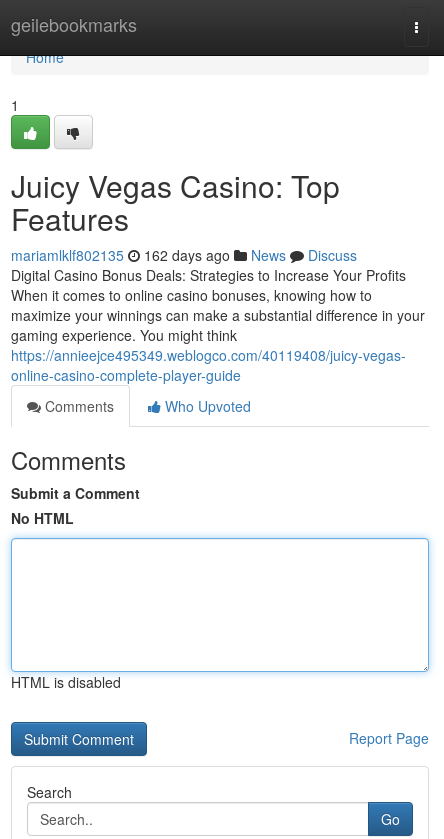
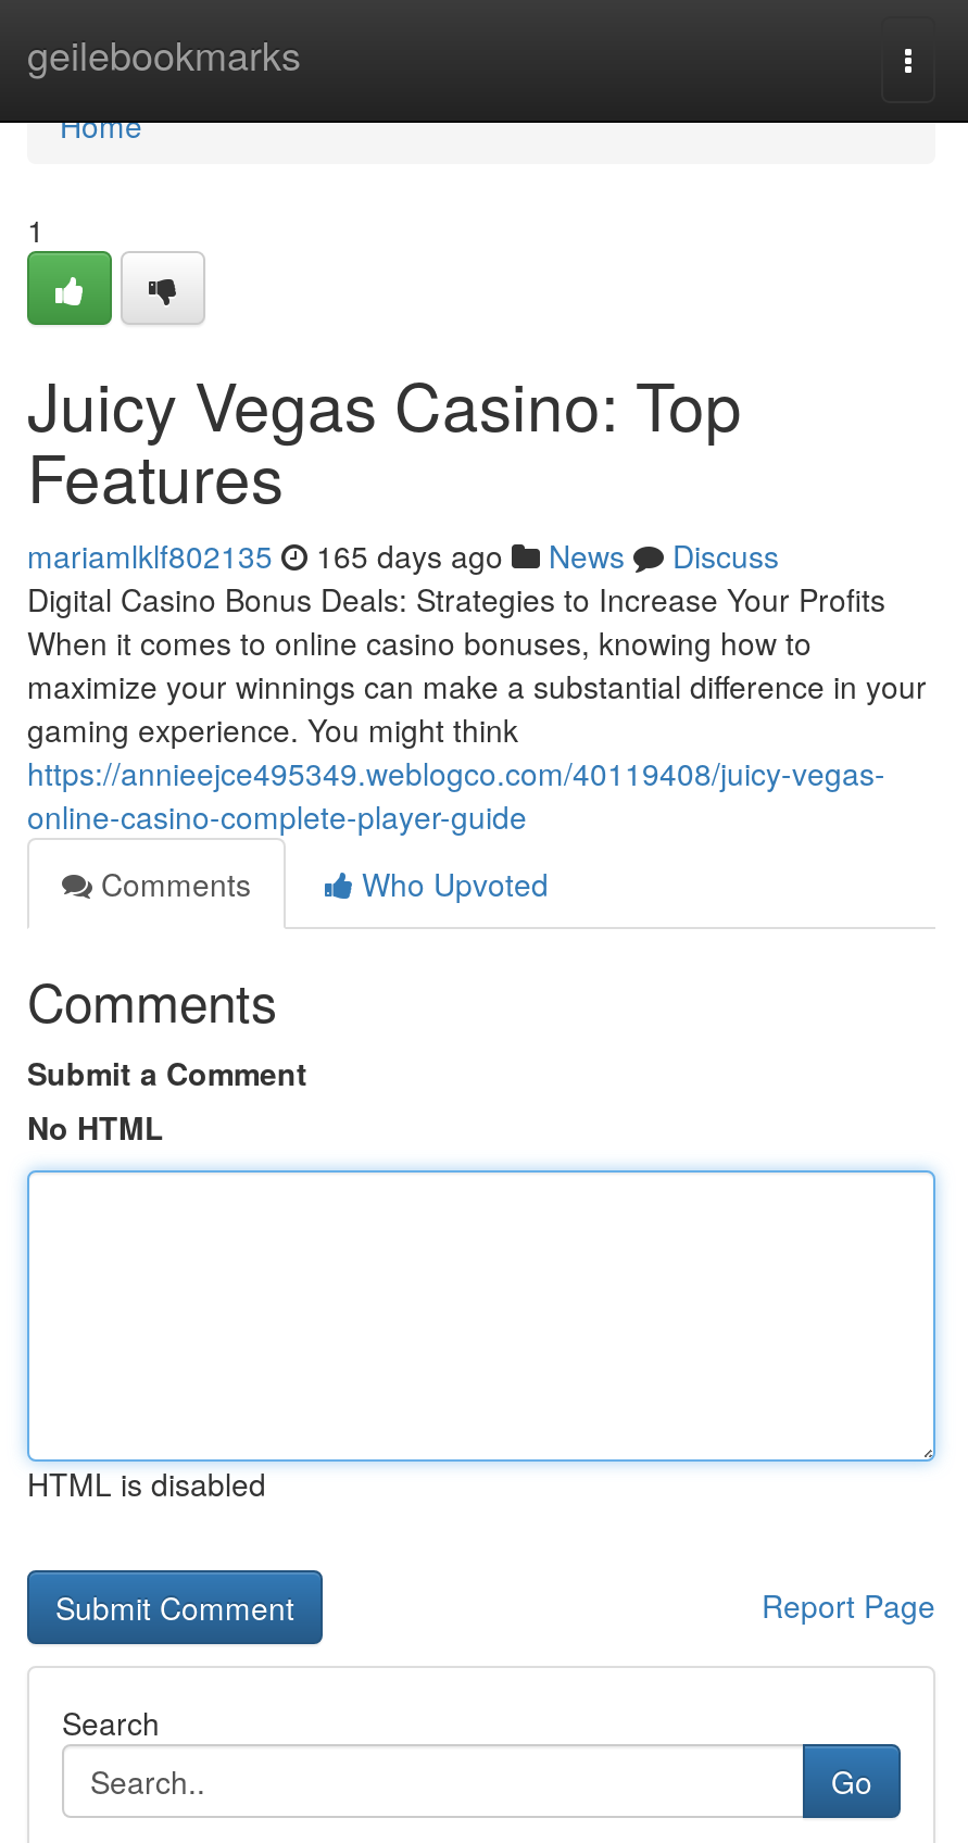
[11,245,357,265] mariamlklf802135 162 days ago News Discuss -> [27,534,779,577] mariamlklf802135 165 days ago News Discuss

